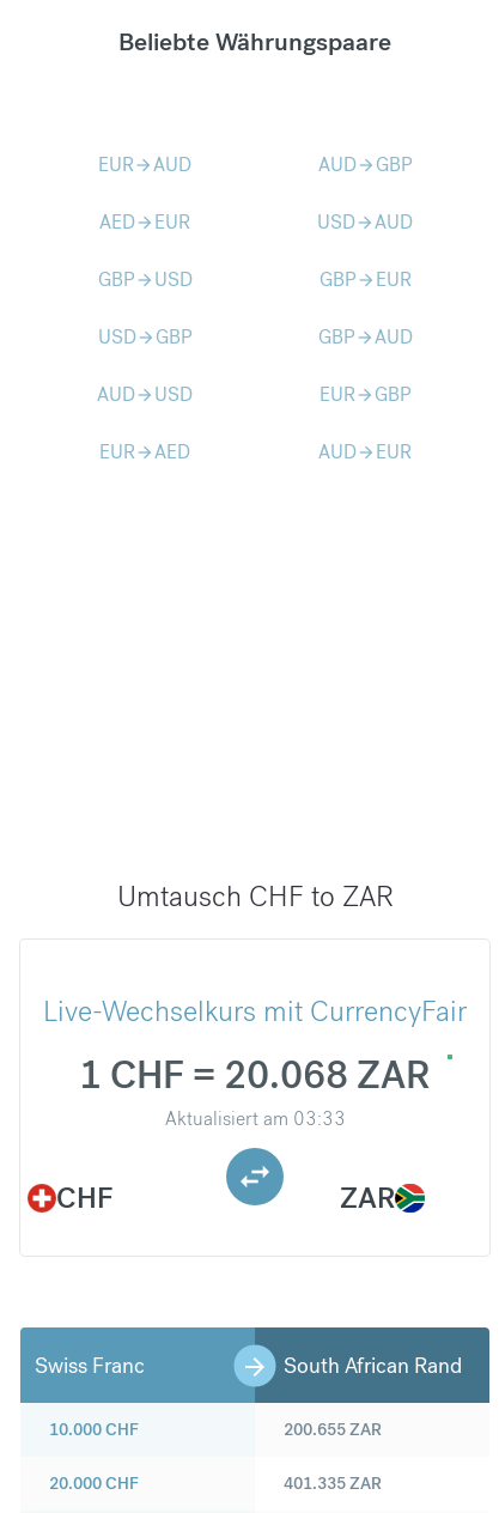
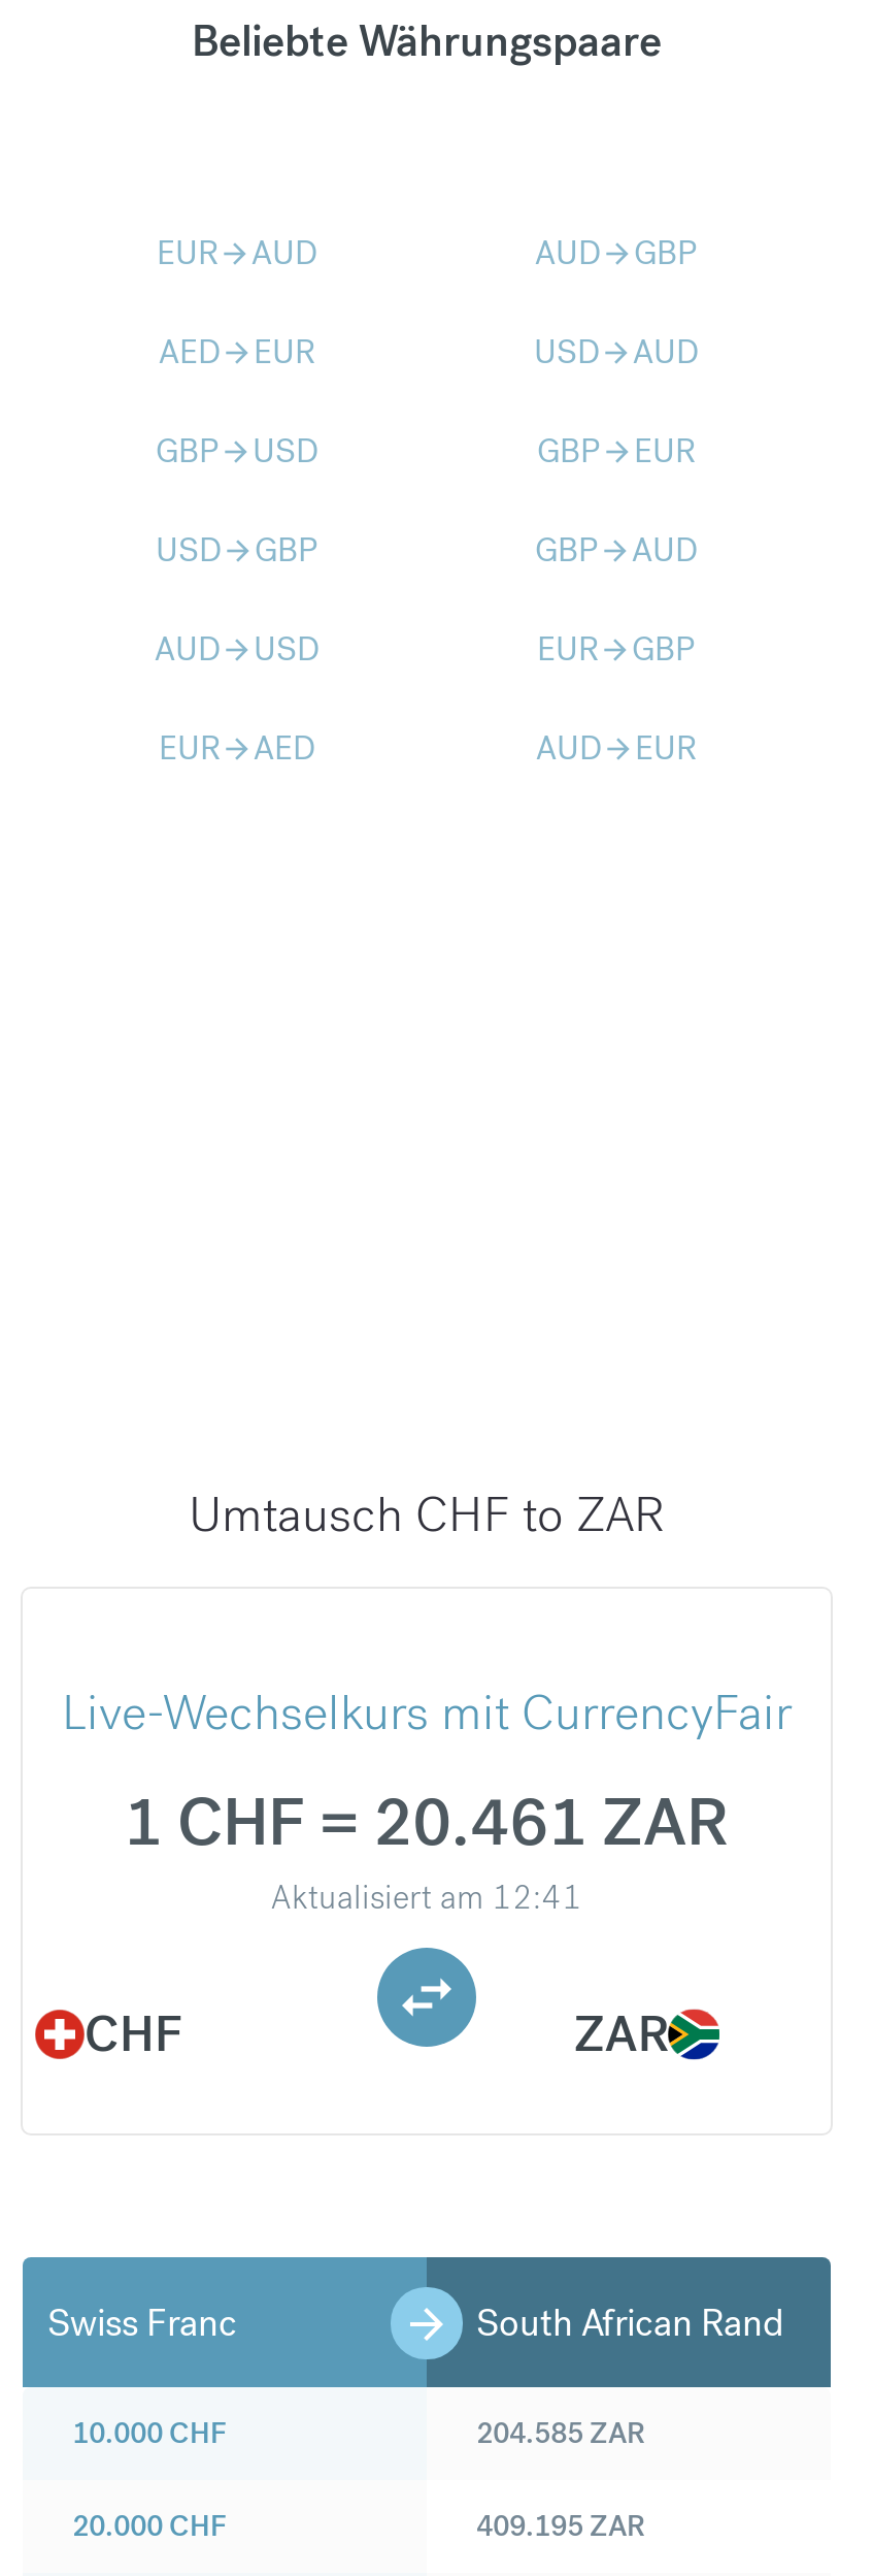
[79,1051,431,1100] 1 CHF = 20.068 ZAR -> [124,1781,730,1866] 1 CHF = 20.461 ZAR
[165,1106,345,1131] Aktualisiert am 03:33 -> [271,1876,582,1919] Aktualisiert am 12:41
[284,1419,382,1440] 200.655 ZAR -> [476,2414,645,2452] 204.585 ZAR
[284,1473,382,1494] 401.335 ZAR -> [476,2507,645,2544] 409.195 ZAR

